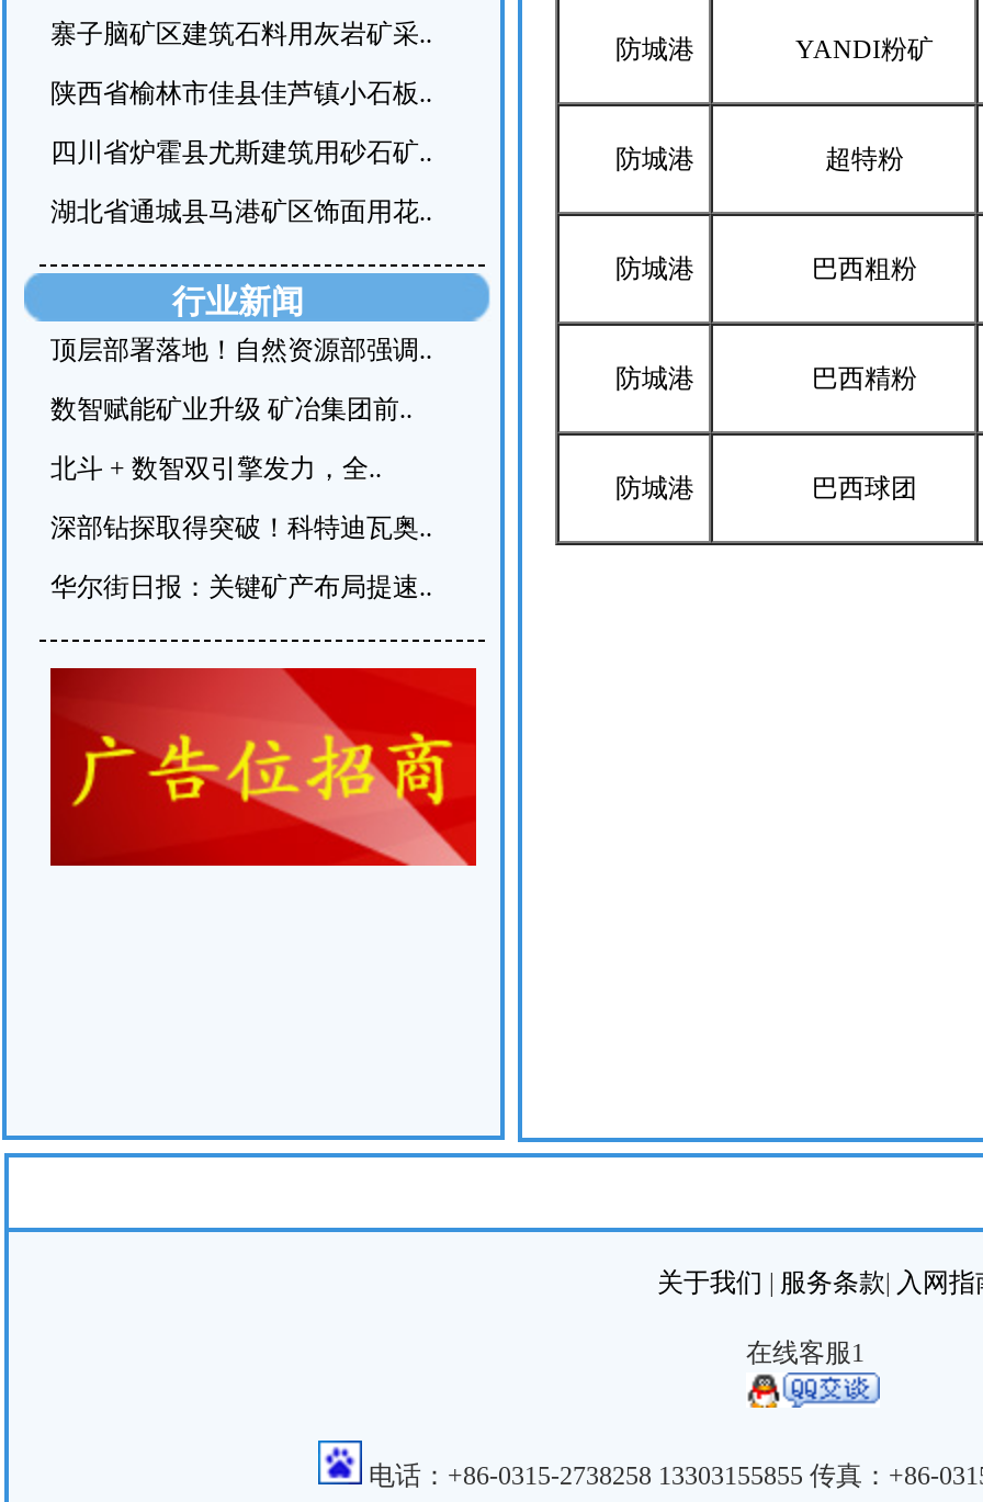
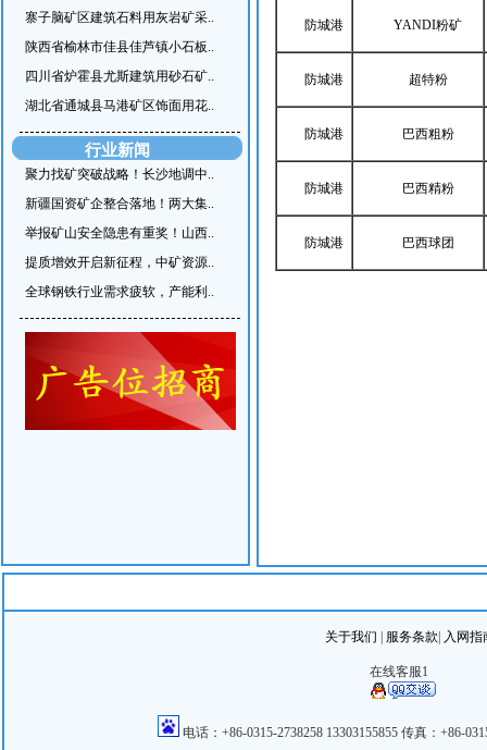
[50,335,432,365] 顶层部署落地！自然资源部强调.. -> [25,167,214,182] 聚力找矿突破战略！长沙地调中..
[50,394,413,425] 数智赋能矿业升级 矿冶集团前.. -> [25,196,214,211] 新疆国资矿企整合落地！两大集..
[50,453,382,484] 北斗 + 数智双引擎发力，全.. -> [25,225,214,241] 举报矿山安全隐患有重奖！山西..
[50,512,432,543] 深部钻探取得突破！科特迪瓦奥.. -> [25,255,214,270] 提质增效开启新征程，中矿资源..
[50,572,432,602] 华尔街日报：关键矿产布局提速.. -> [25,284,214,299] 全球钢铁行业需求疲软，产能利..

